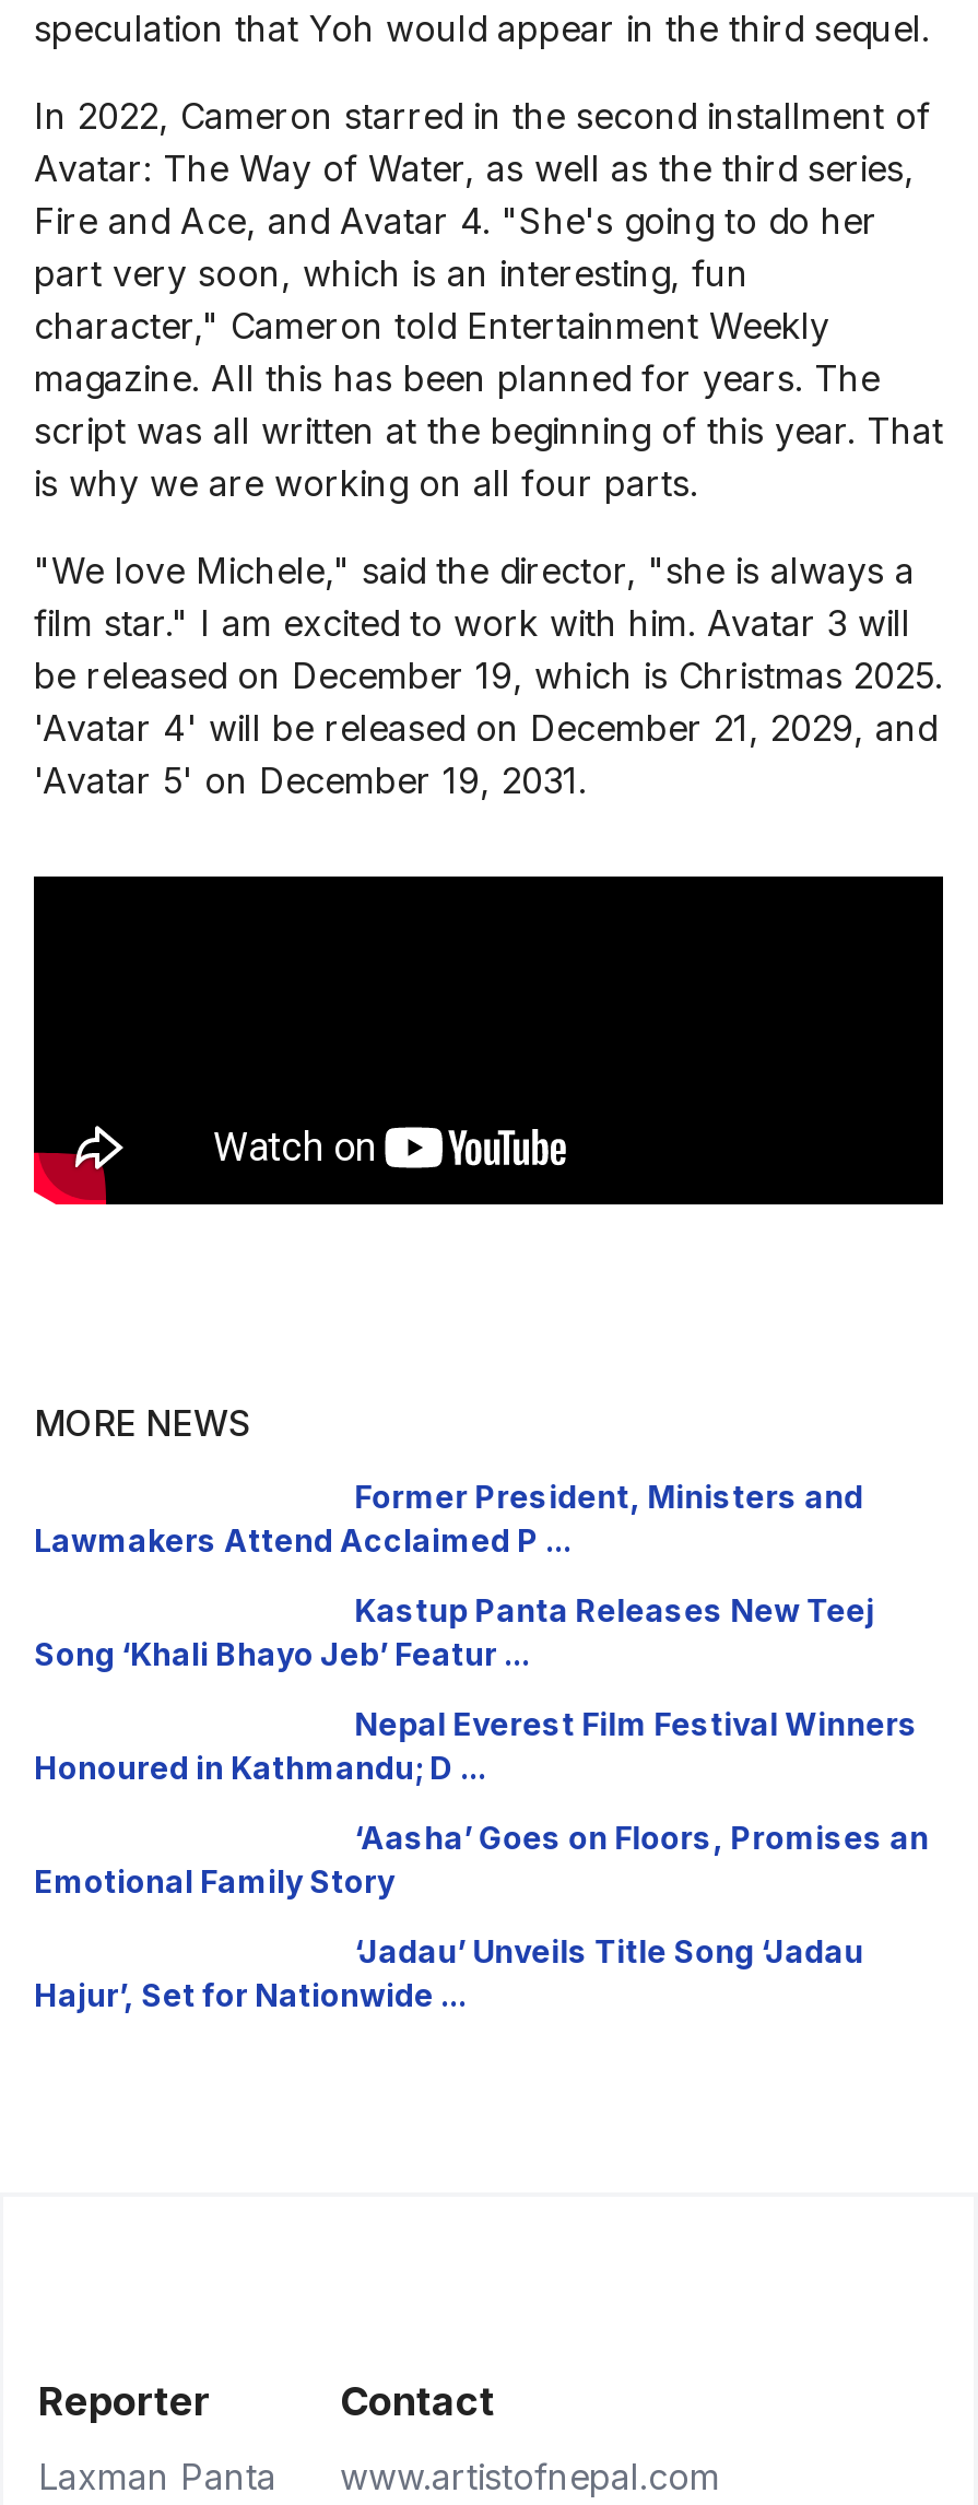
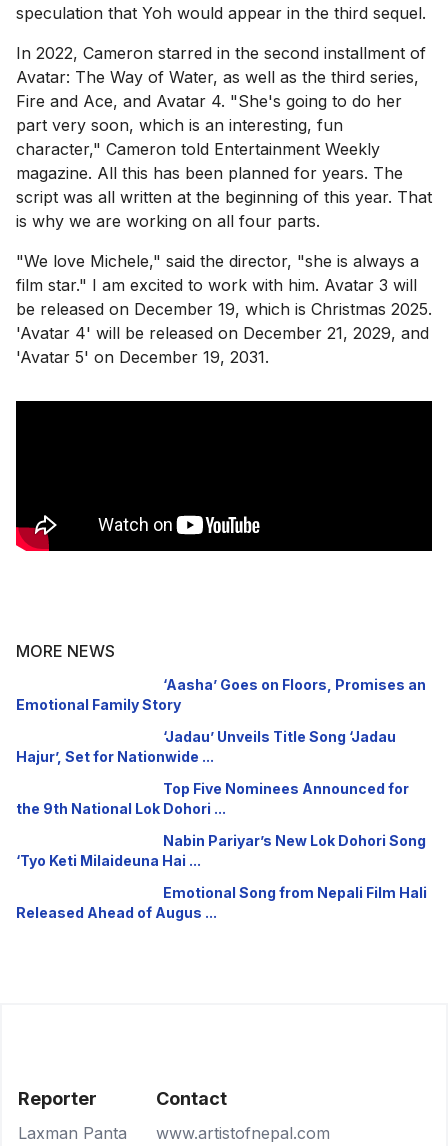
[34,1478,918,1786] Former President, Ministers and | Lawmakers Attend Acclaimed P ... | Kastup Panta Releases New Teej | Song ‘Khali Bhayo Jeb’ Featur ... | Nepal Everest Film Festival Winners | Honoured in Kathmandu; D ... -> none
moved [34,1819,929,2013] -> [16,676,426,765]: ‘Aasha’ Goes on Floors, Promises an | Emotional Family Story | ‘Jadau’ Unveils Title Song ‘Jadau | Hajur’, Set for Nationwide ...
none -> [16,780,427,921] Top Five Nominees Announced for | the 9th National Lok Dohori ... | Nabin Pariyar’s New Lok Dohori Song | ‘Tyo Keti Milaideuna Hai ... | Emotional Song from Nepali Film Hali | Released Ahead of Augus ...

